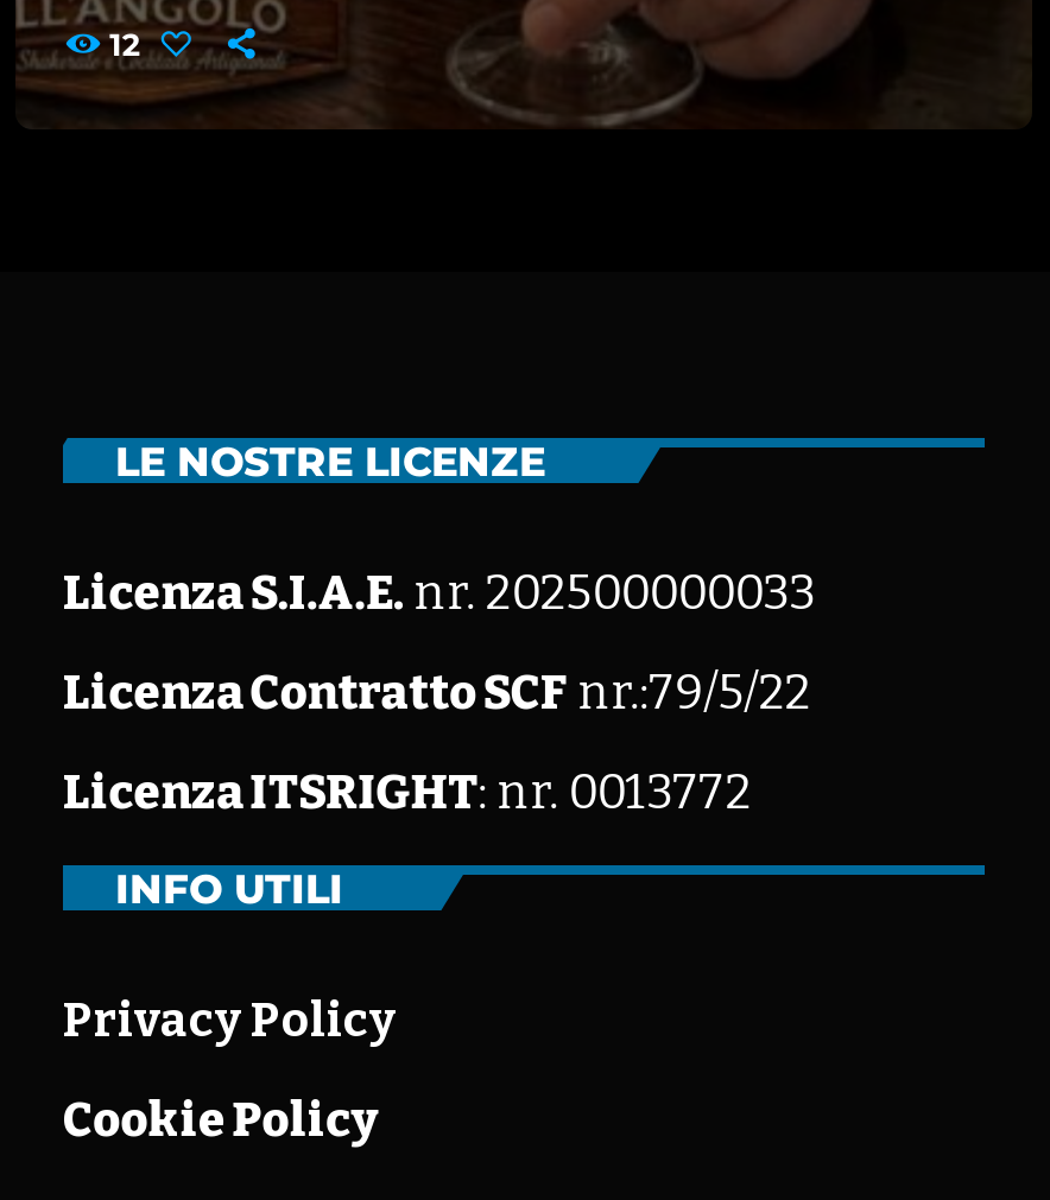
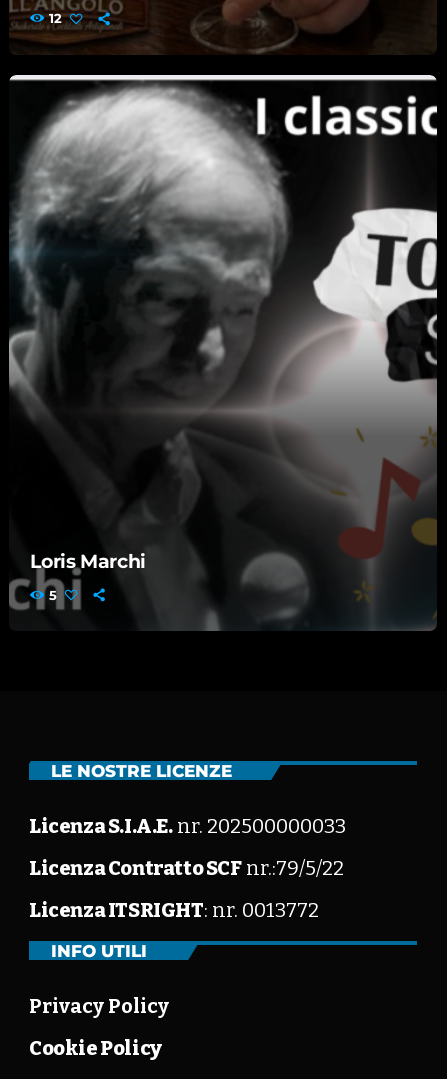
none -> [9,74,438,631] [image] | Loris Marchi | 5

